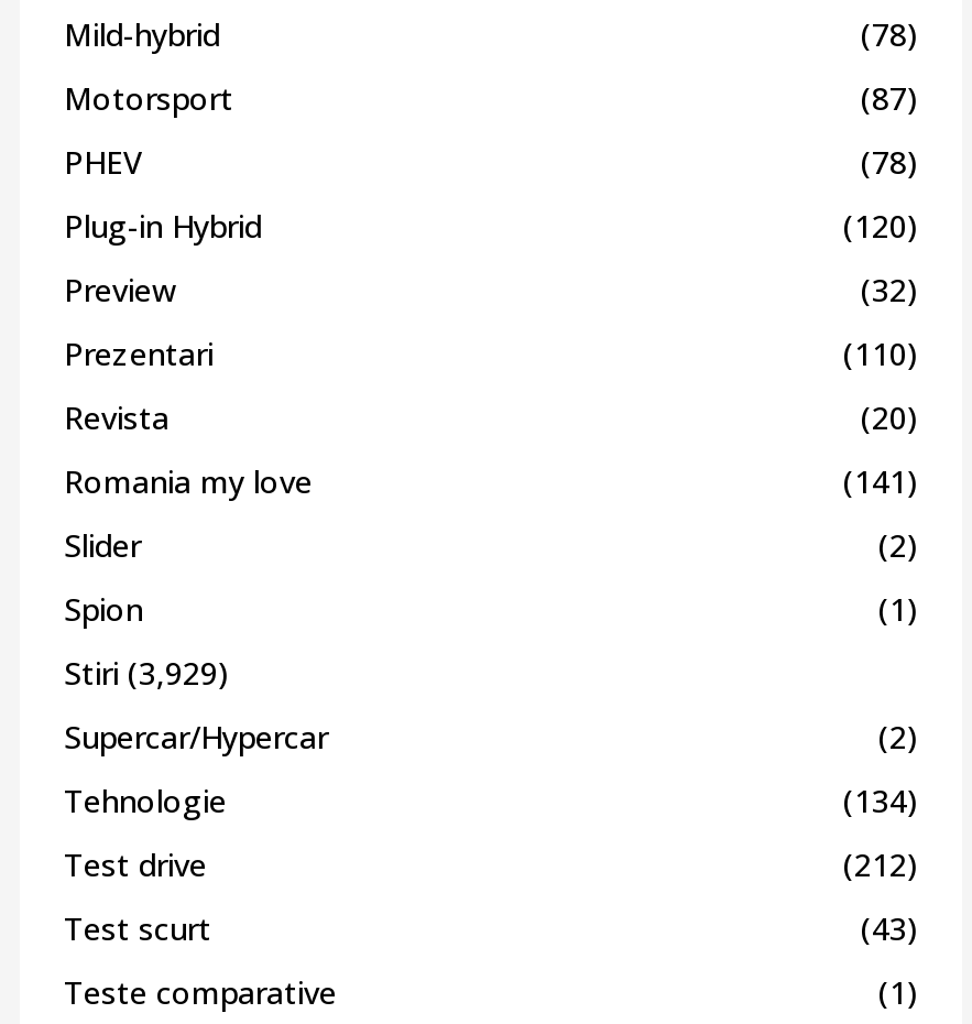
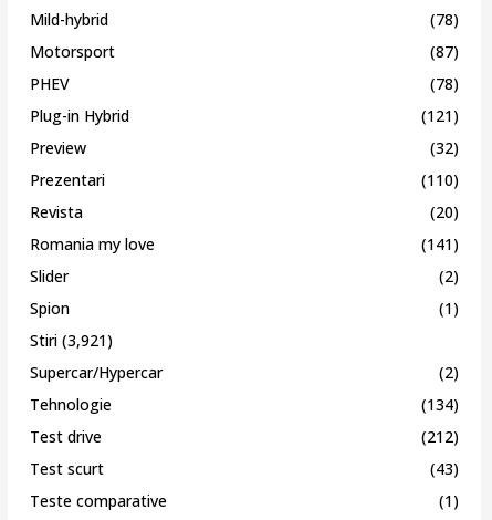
[843,204,918,246] (120) -> [421,105,459,126] (121)
[64,651,229,693] Stiri (3,929) -> [30,330,113,351] Stiri (3,921)

